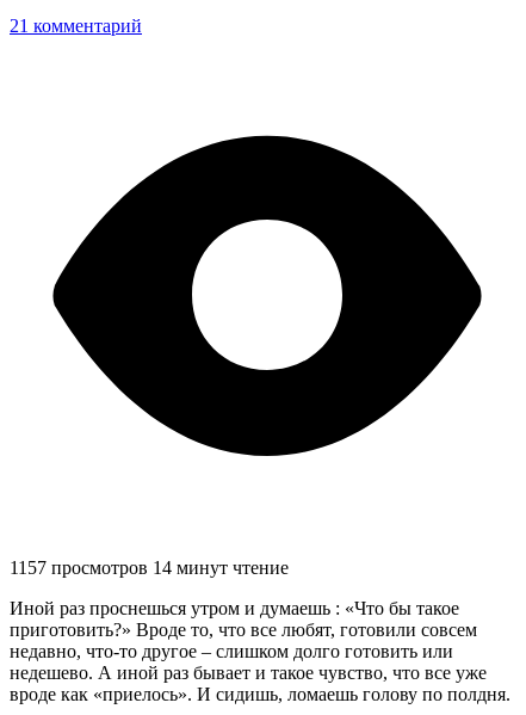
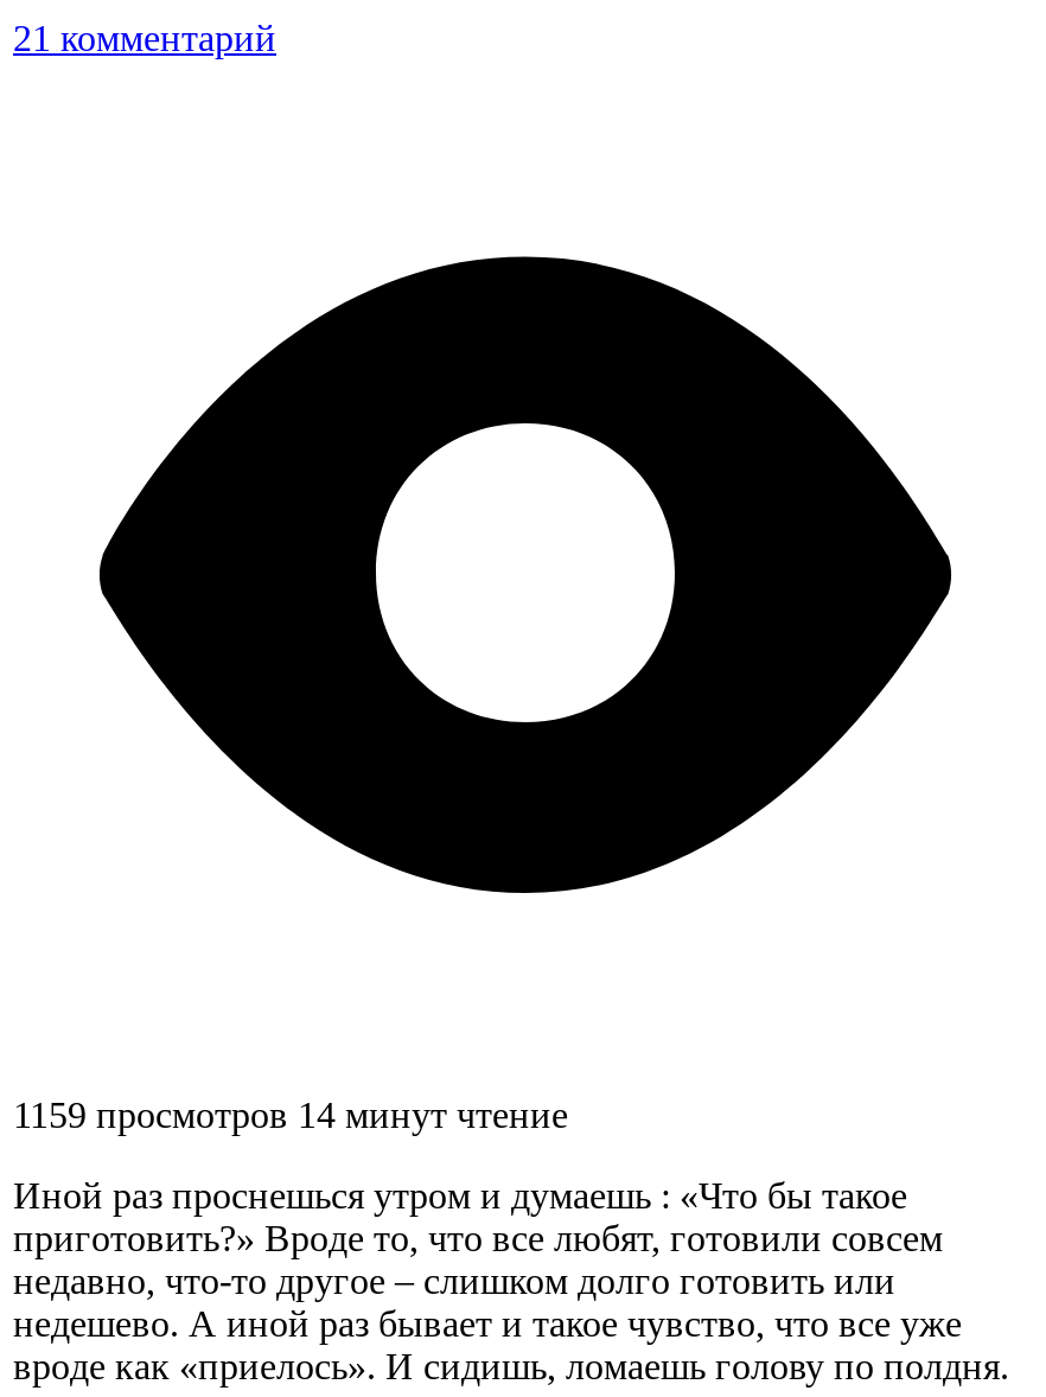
[10,558,289,578] 1157 просмотров 14 минут чтение -> [13,1095,568,1135] 1159 просмотров 14 минут чтение

